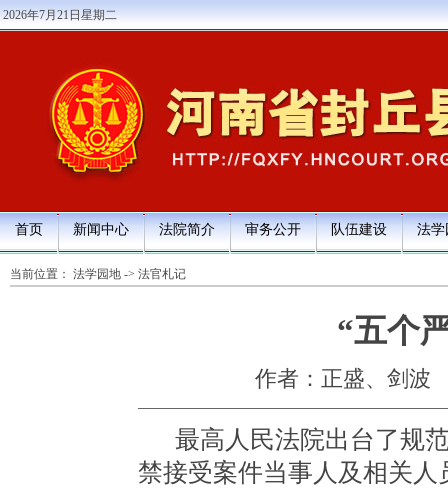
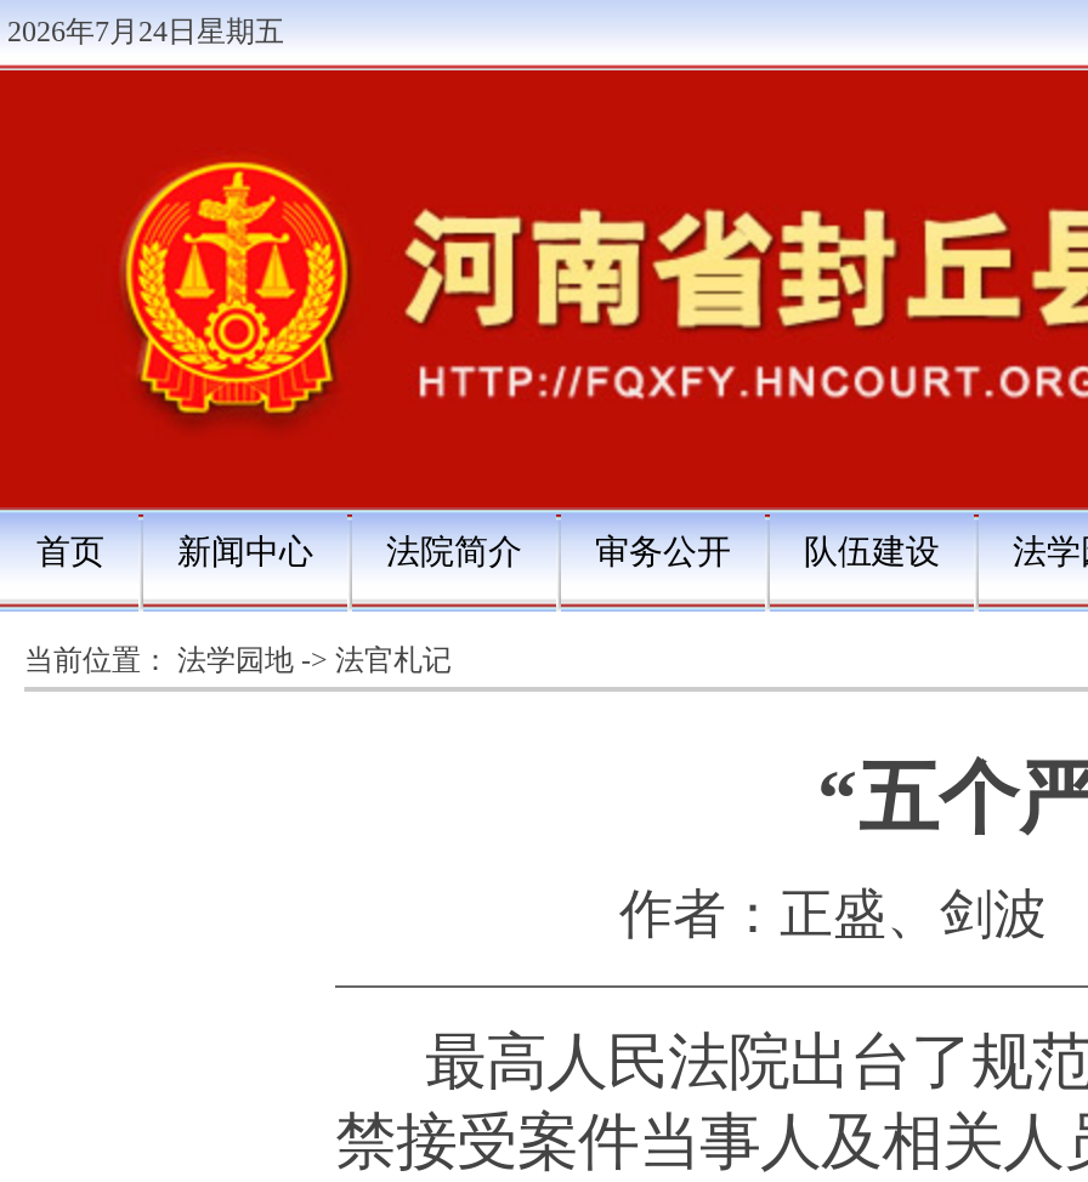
[3,8,117,22] 2026年7月21日星期二 -> [7,15,284,49] 2026年7月24日星期五

